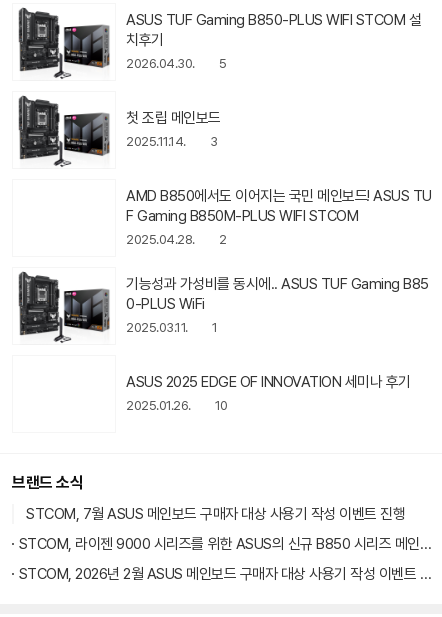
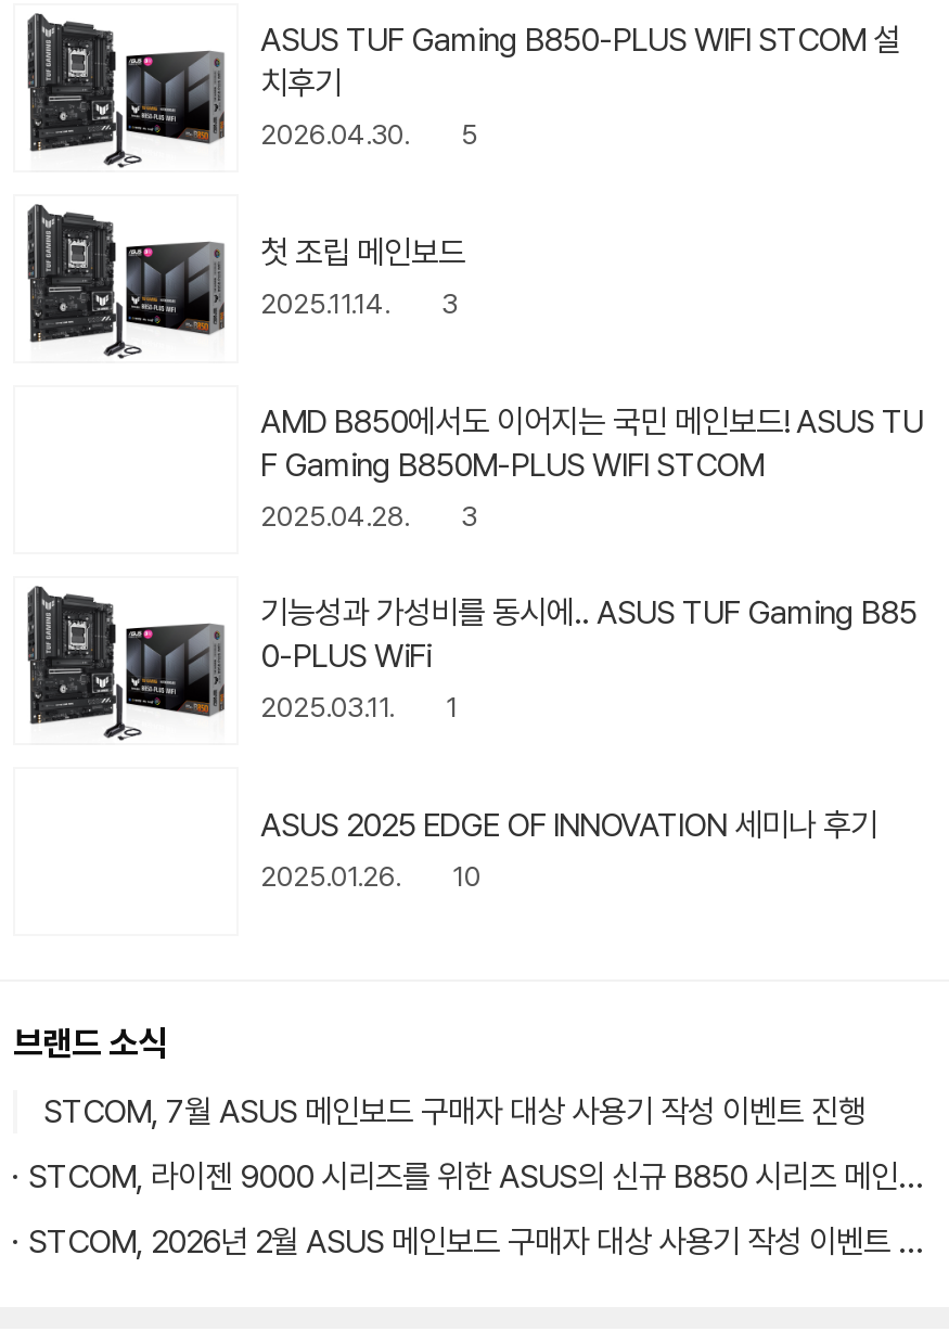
[126,232,226,247] 2025.04.28. 2 -> [260,500,477,533] 2025.04.28. 3

